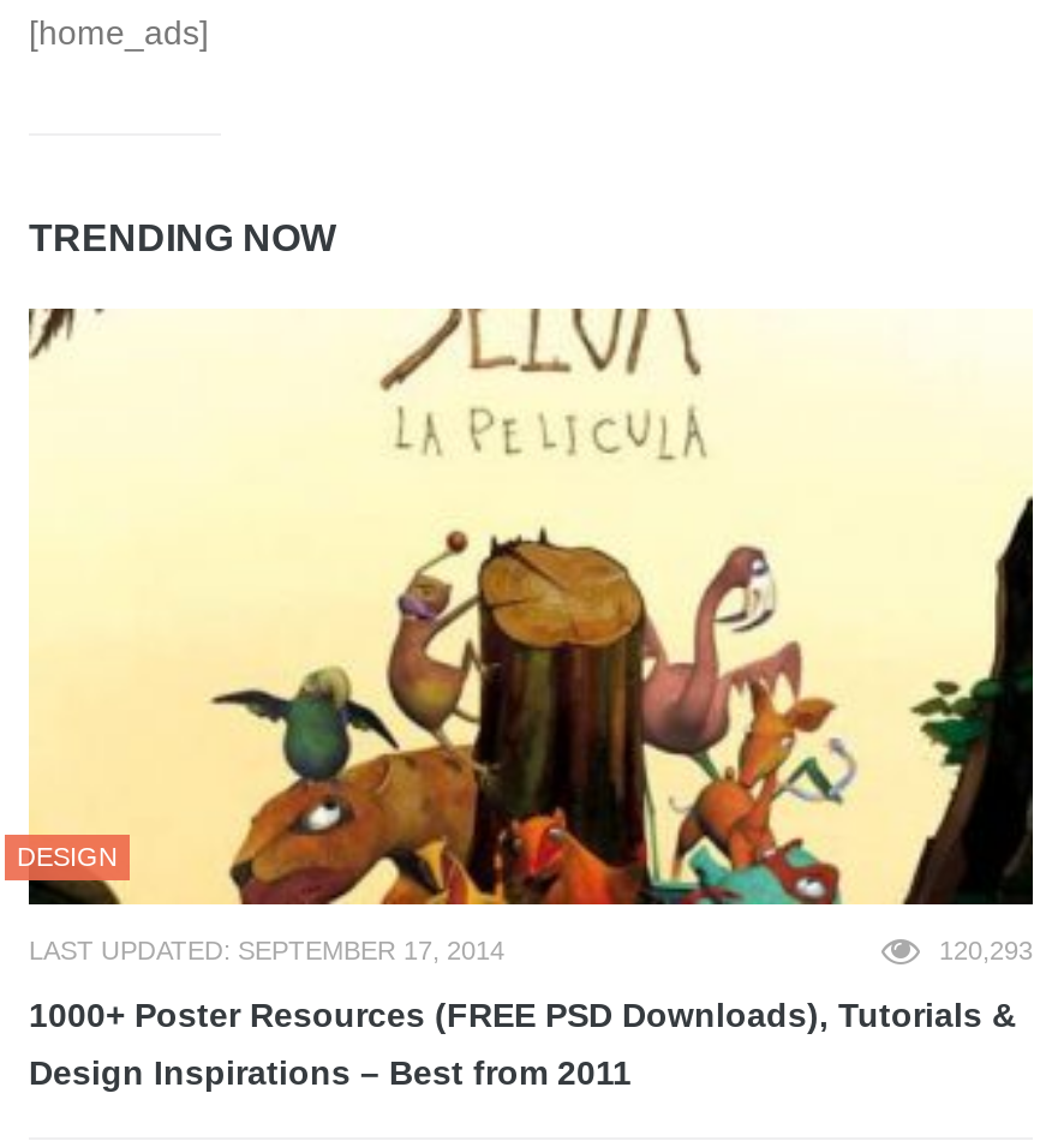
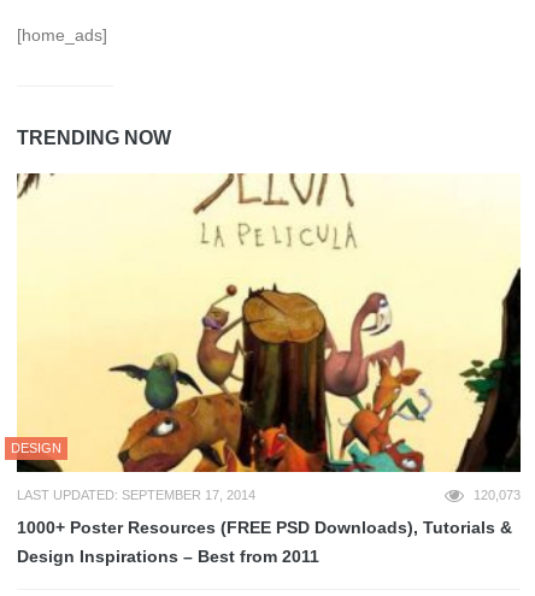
[932,935,1033,964] 120,293 -> [470,487,521,502] 120,073

